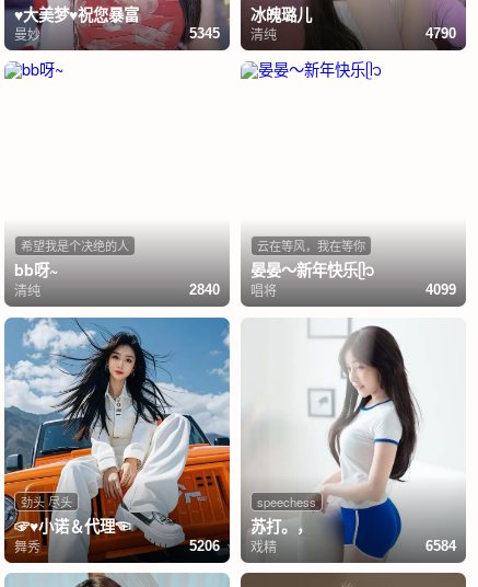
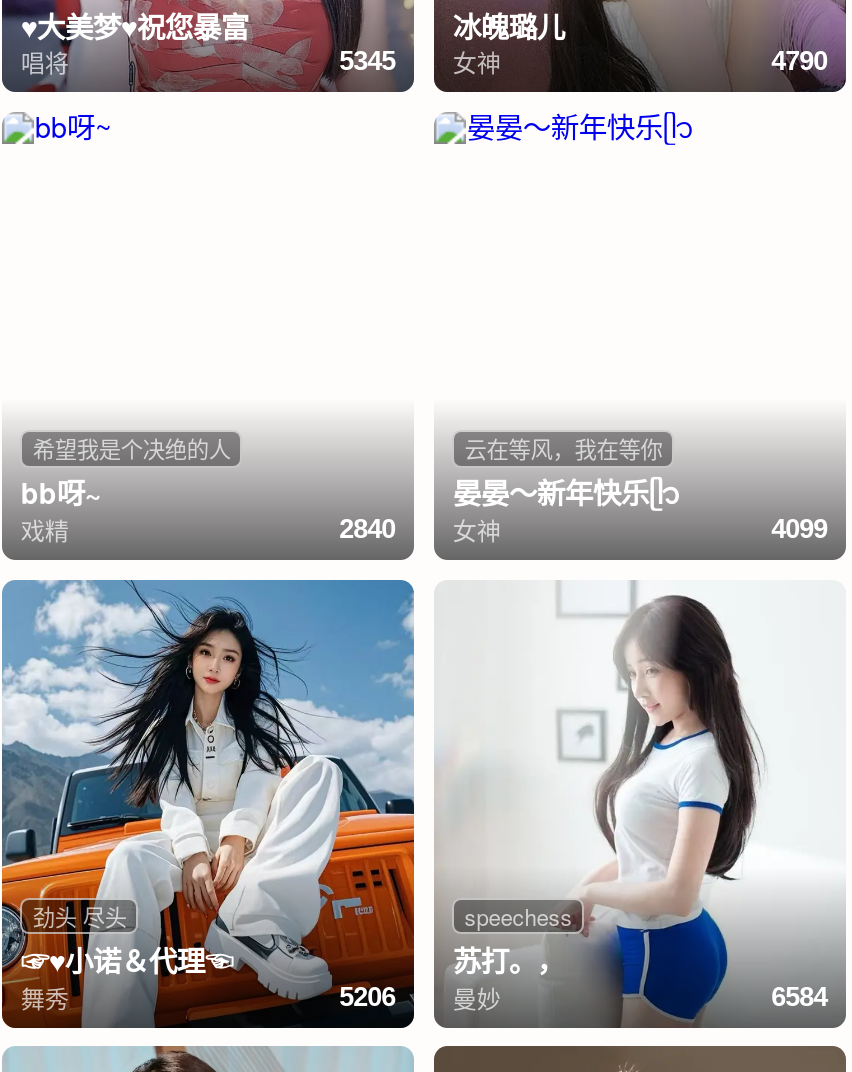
moved [15,24,41,43] -> [453,979,501,1013]: 曼妙
[251,24,277,43] 清纯 -> [453,44,501,78] 女神
[15,280,41,299] 清纯 -> none
moved [251,280,277,299] -> [21,44,69,78]: 唱将
none -> [453,512,501,546] 女神
moved [251,536,277,555] -> [21,512,69,546]: 戏精

